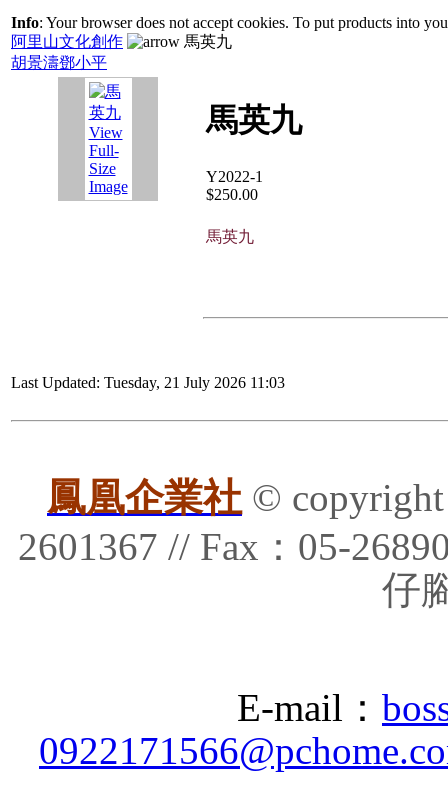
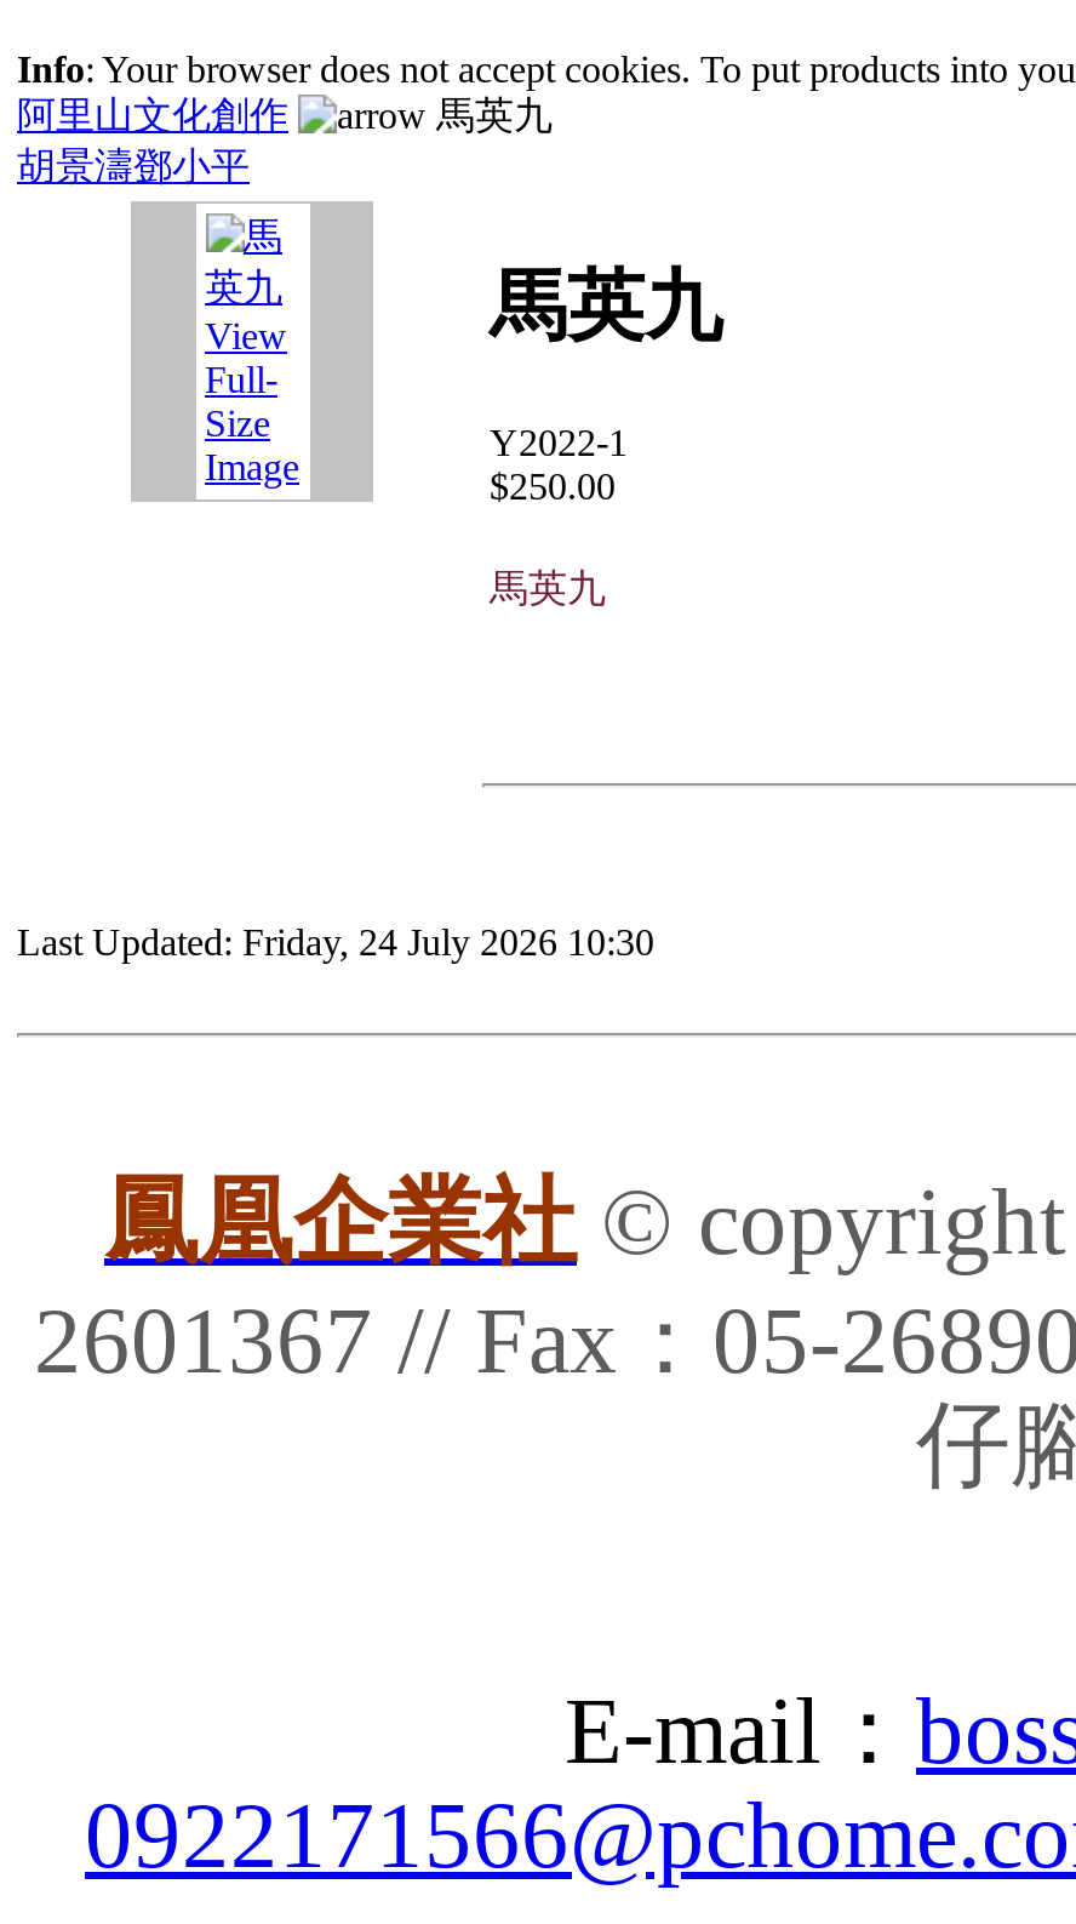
[11,374,285,391] Last Updated: Tuesday, 21 July 2026 11:03 -> [17,922,654,963] Last Updated: Friday, 24 July 2026 10:30

